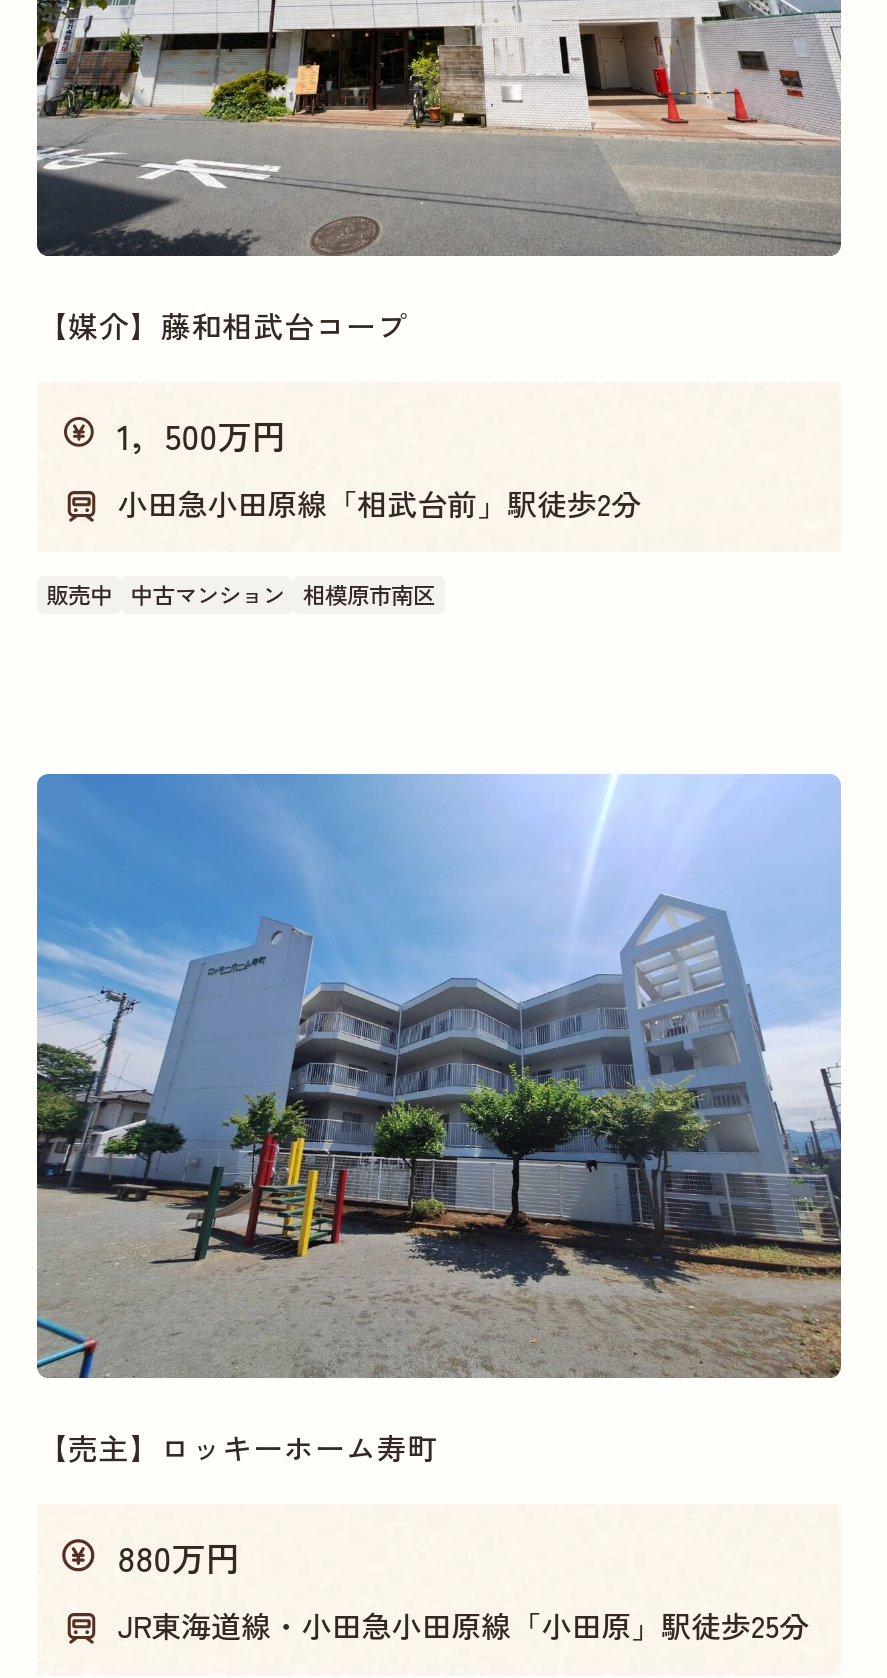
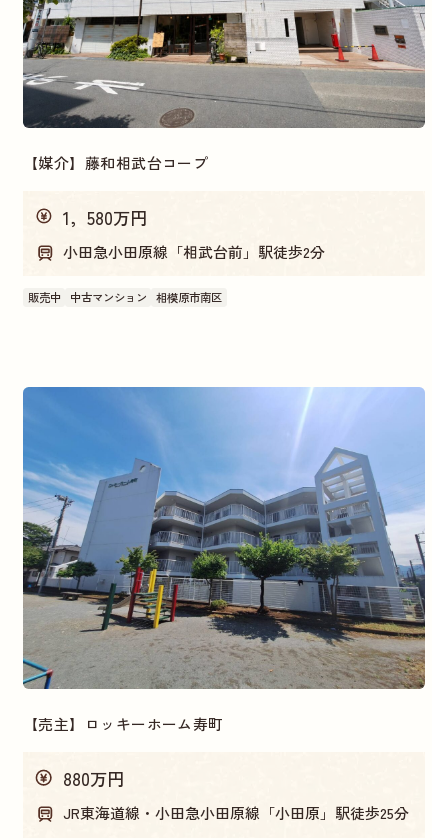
[117,411,285,461] 1，500万円 -> [63,205,147,230] 1，580万円

